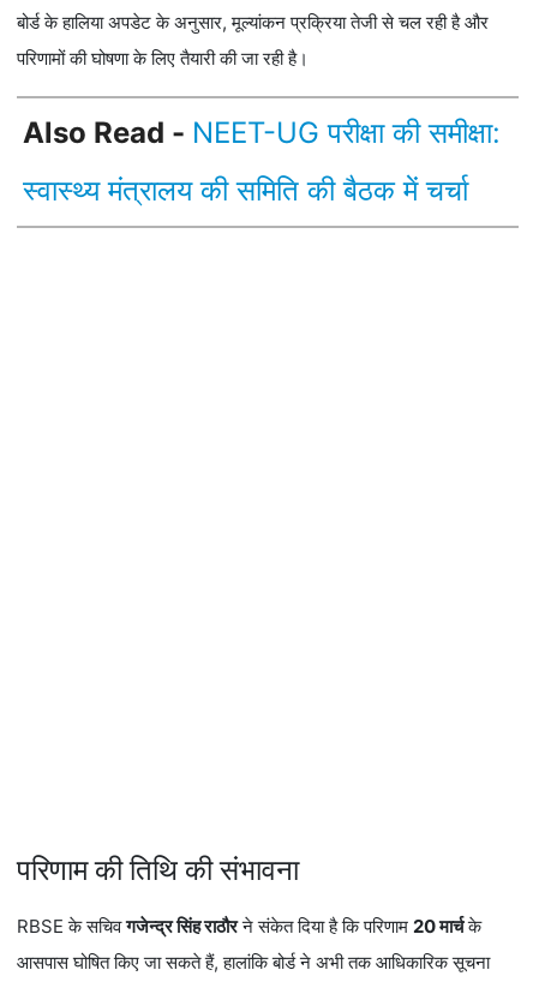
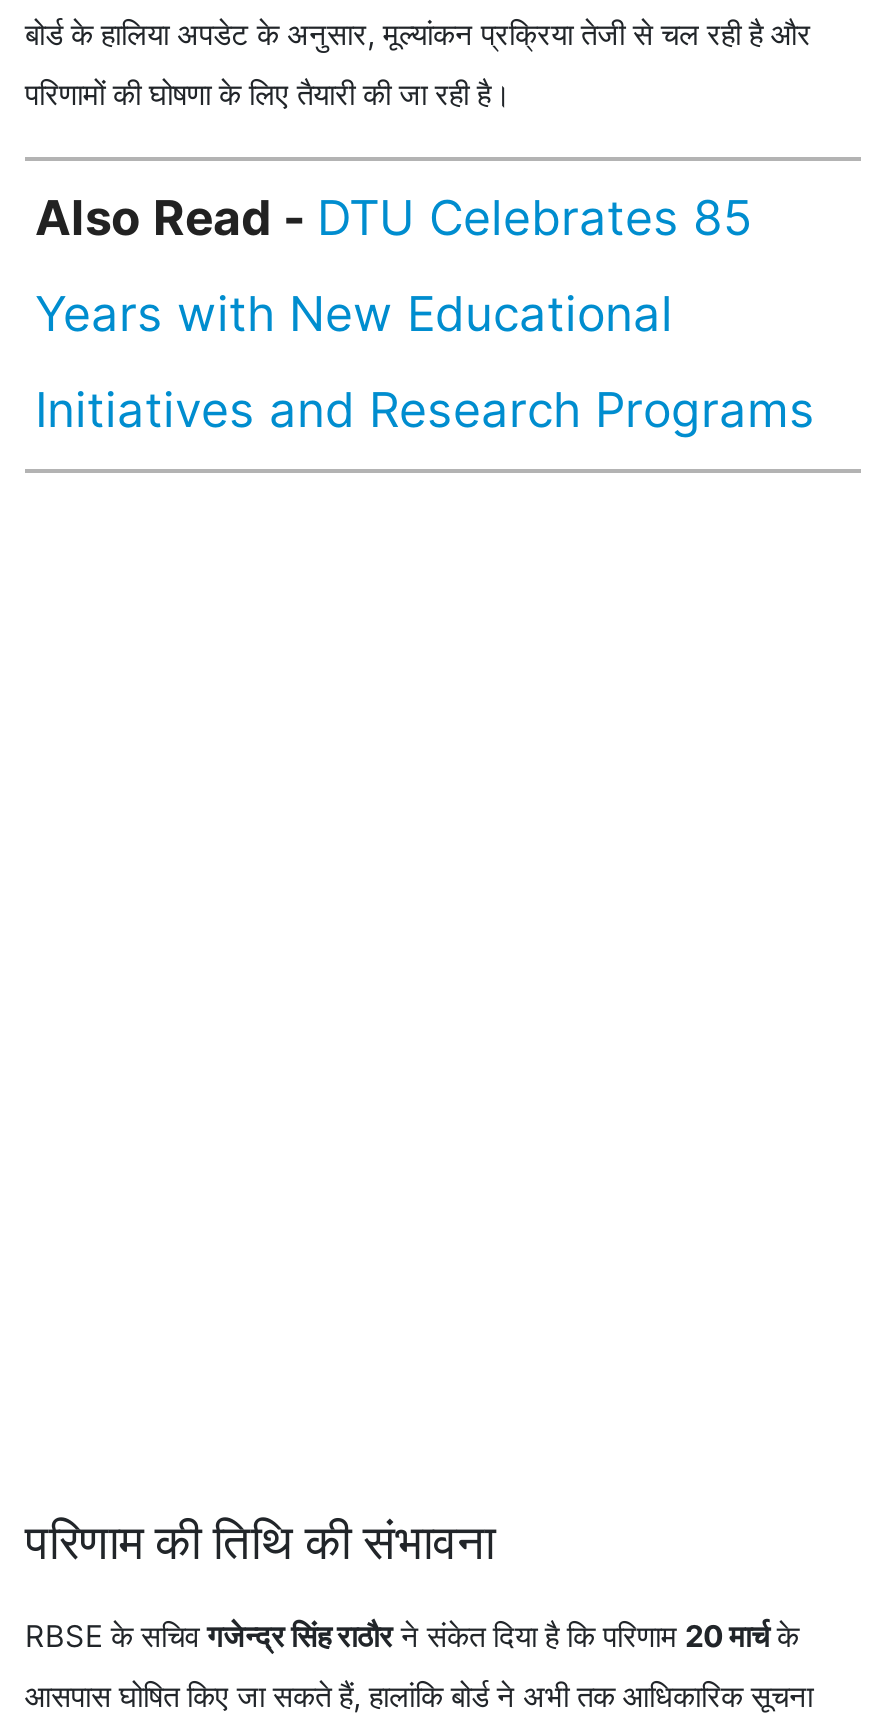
[23,115,501,207] Also Read - NEET-UG परीक्षा की समीक्षा: | स्वास्थ्य मंत्रालय की समिति की बैठक में चर्चा -> [35,188,815,438] Also Read - DTU Celebrates 85 | Years with New Educational | Initiatives and Research Programs

